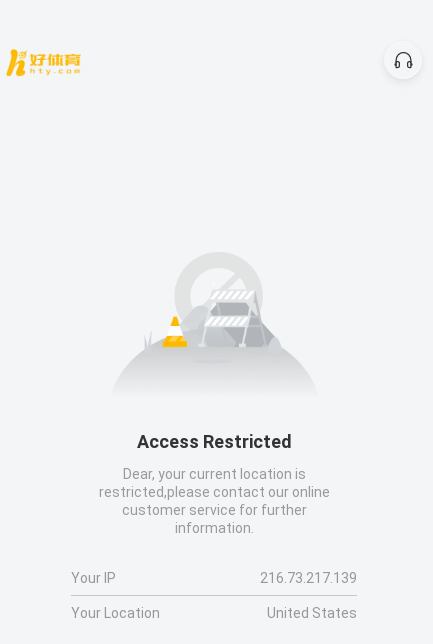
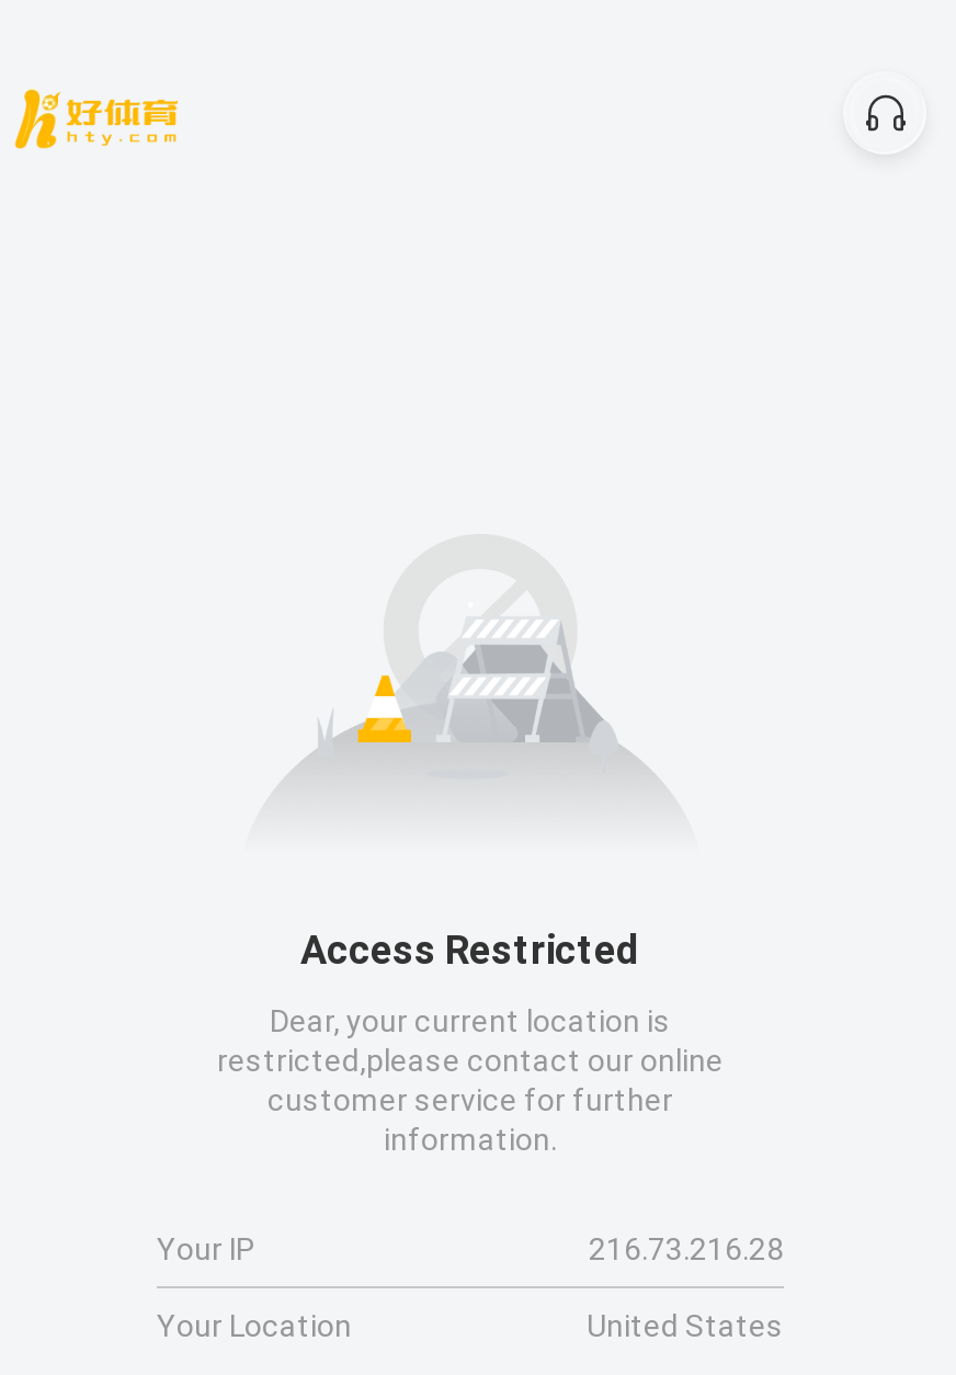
[260,570,357,586] 216.73.217.139 -> [589,1231,784,1266] 216.73.216.28

